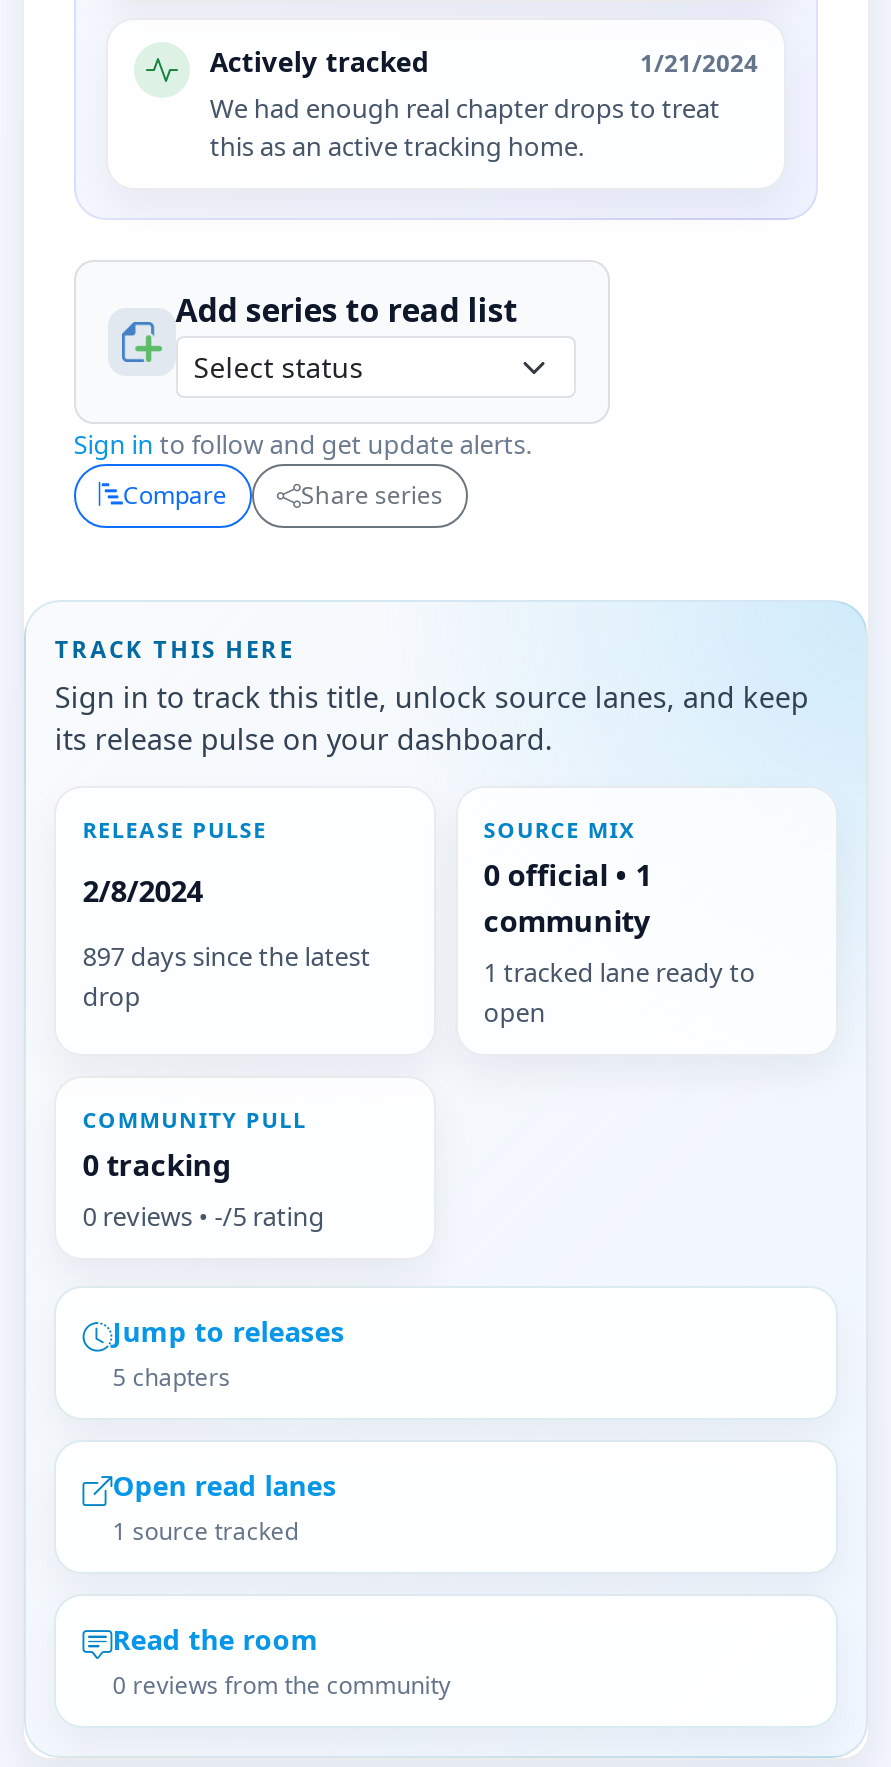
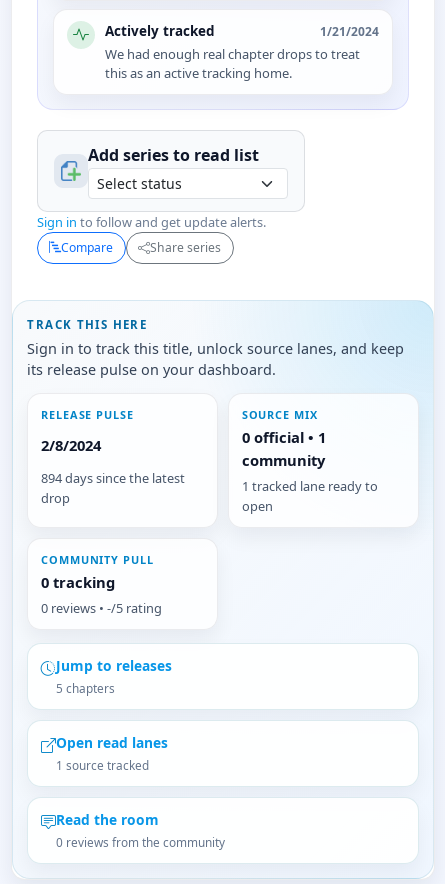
[82,938,370,974] 897 days since the latest -> [41,469,185,487] 894 days since the latest

